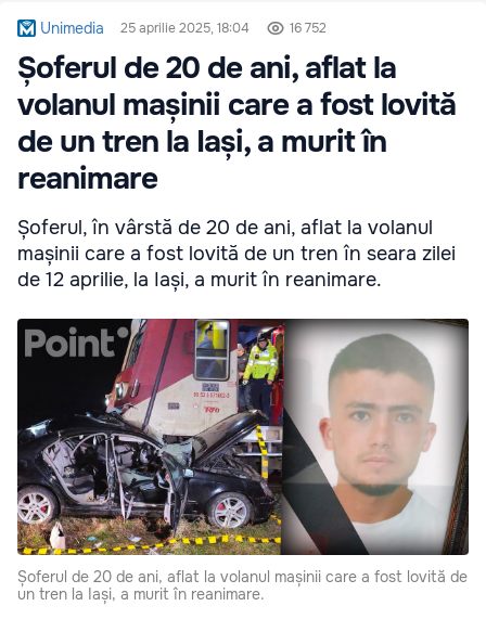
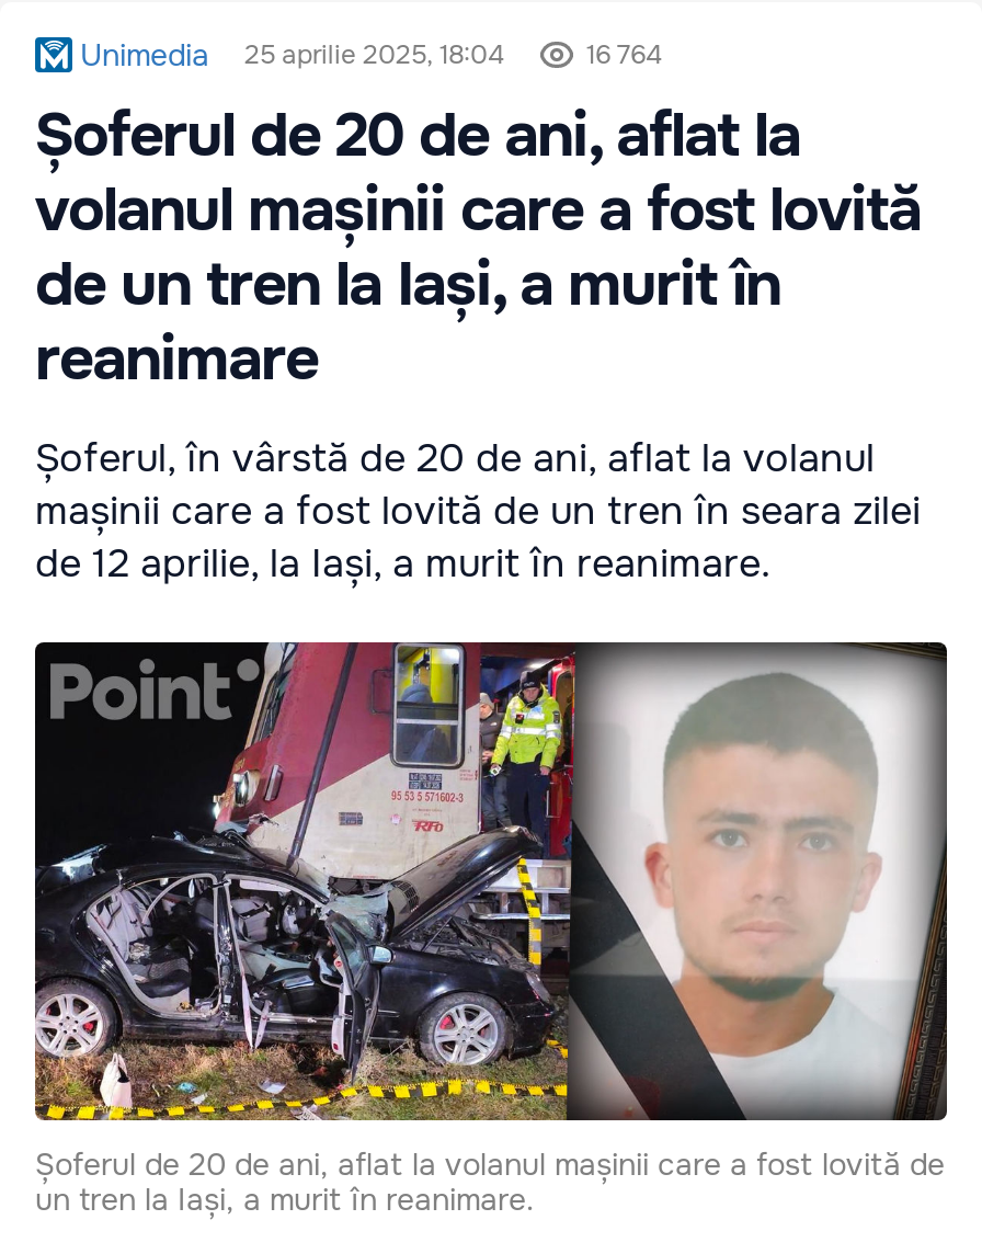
[290,20,327,37] 16 752 -> [586,37,663,72] 16 764

